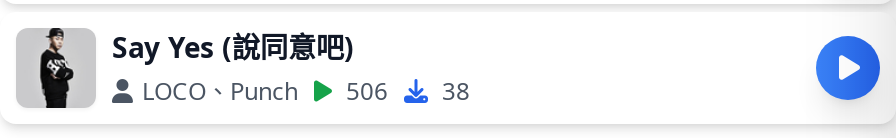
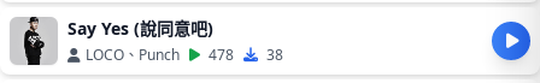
[142,74,470,108] LOCO、Punch 506 38 -> [86,45,283,65] LOCO、Punch 478 38

